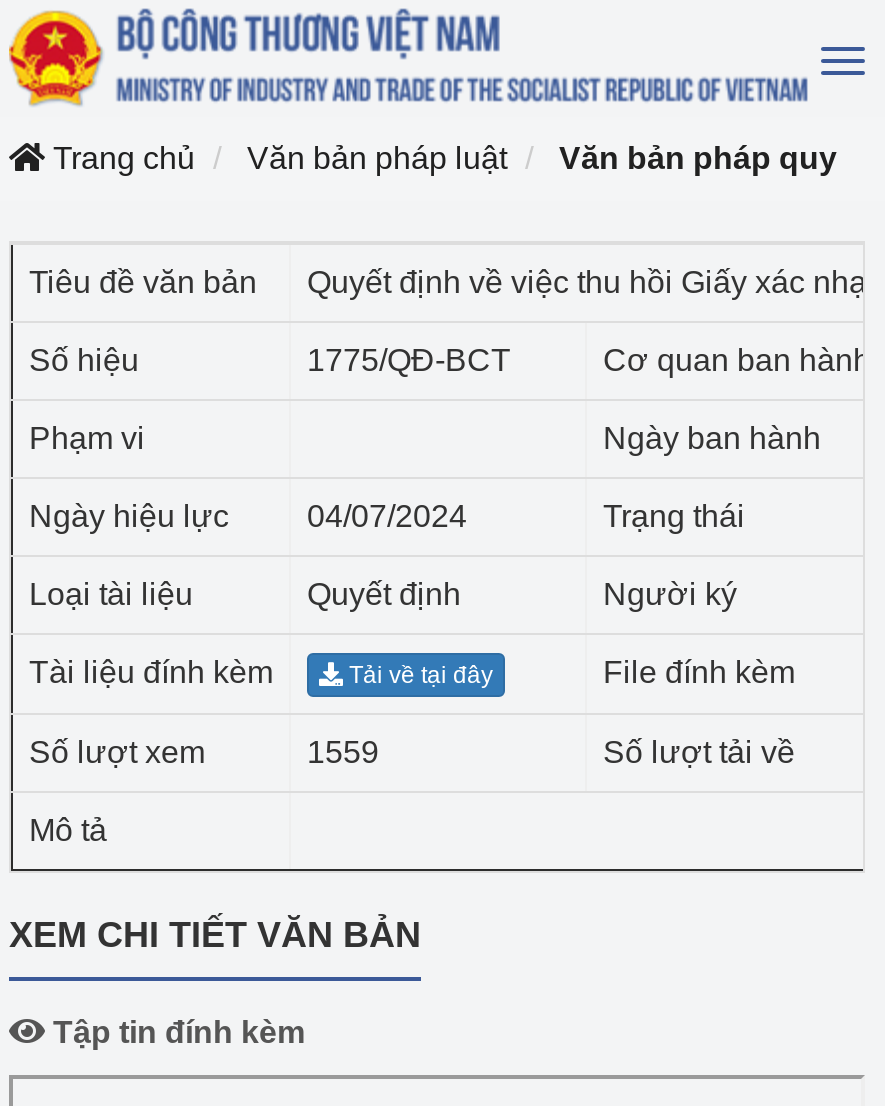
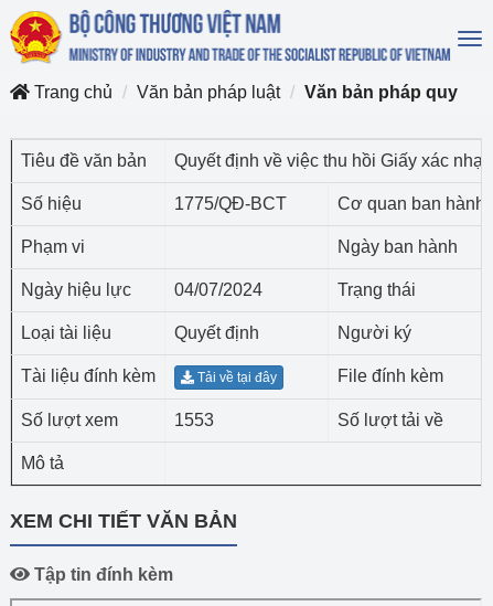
[307,735,379,769] 1559 -> [174,411,214,429] 1553

